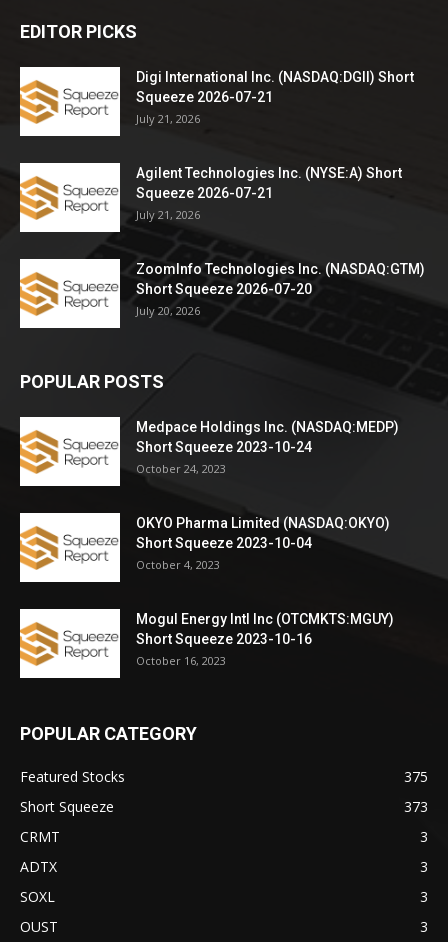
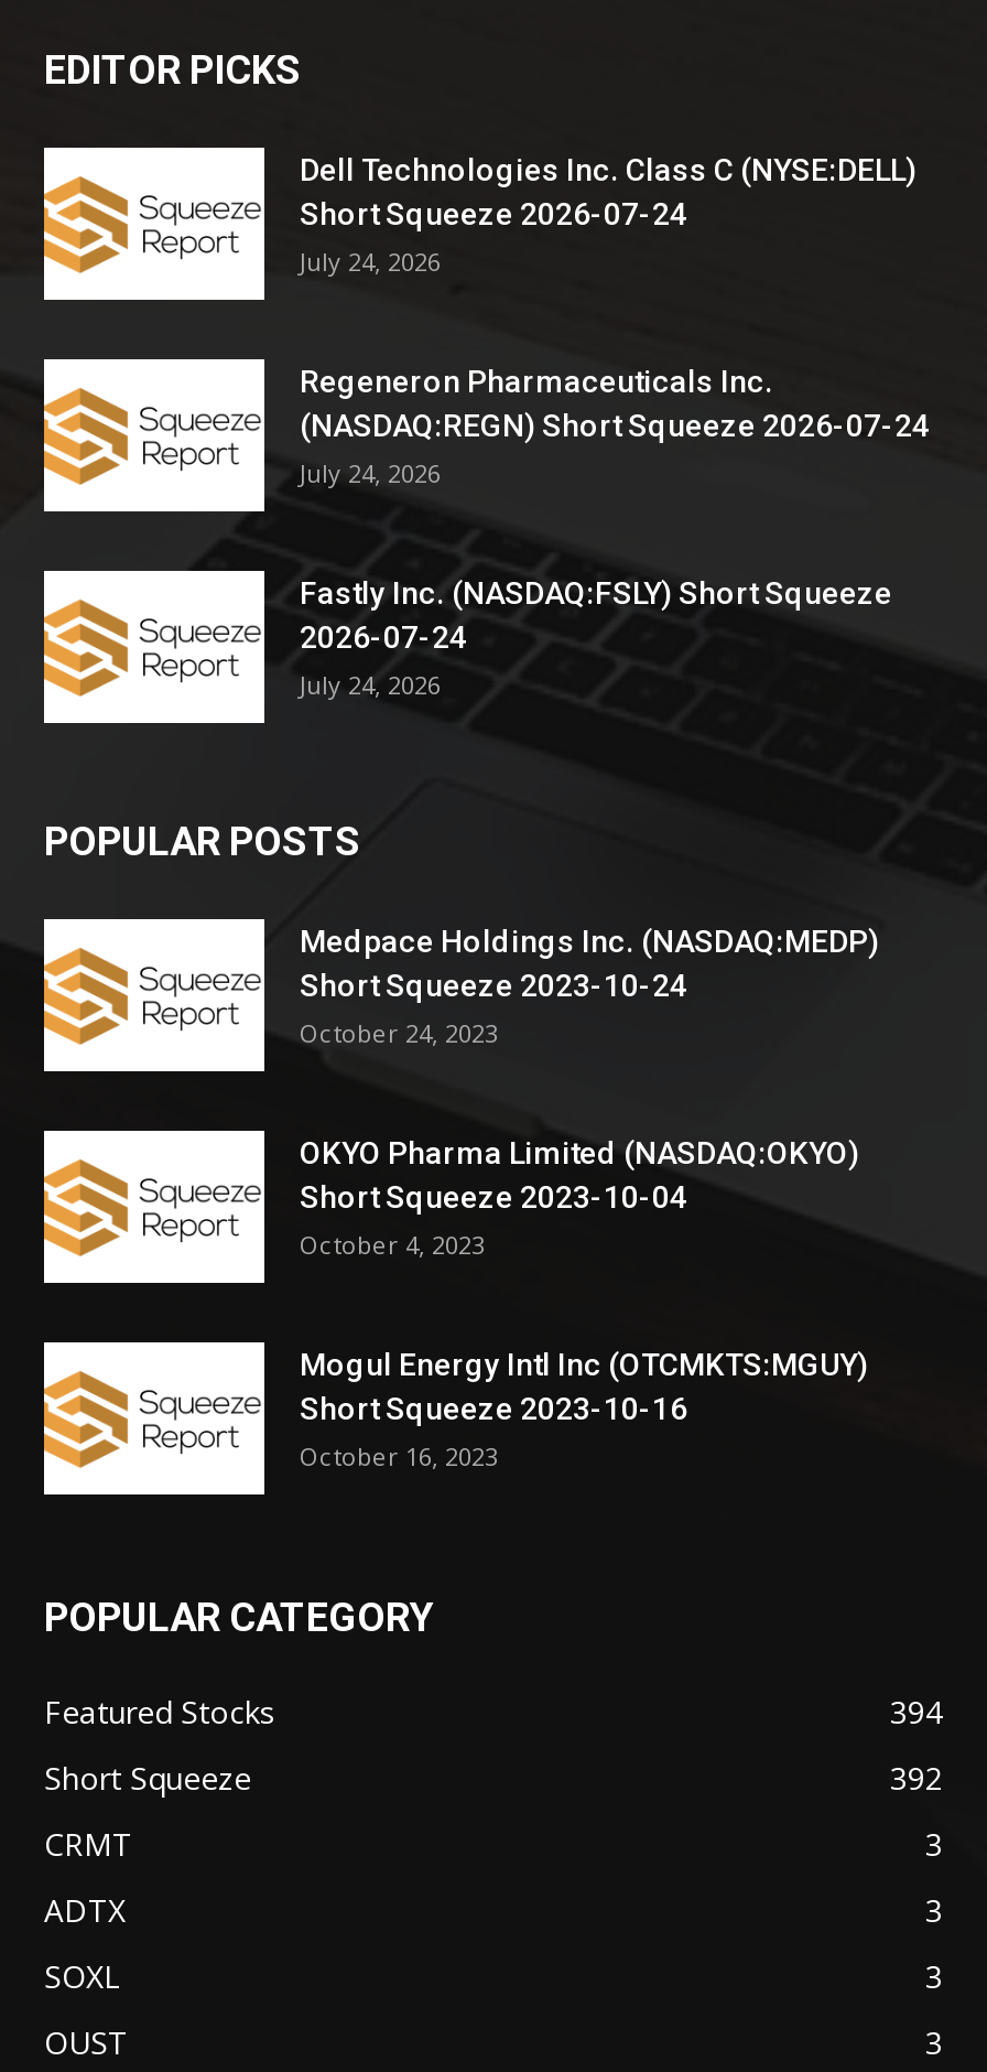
[136,69,414,126] Digi International Inc. (NASDAQ:DGII) Short | Squeeze 2026-07-21 | July 21, 2026 -> [300,152,916,277] Dell Technologies Inc. Class C (NYSE:DELL) | Short Squeeze 2026-07-24 | July 24, 2026
[136,165,402,222] Agilent Technologies Inc. (NYSE:A) Short | Squeeze 2026-07-21 | July 21, 2026 -> [300,363,930,489] Regeneron Pharmaceuticals Inc. | (NASDAQ:REGN) Short Squeeze 2026-07-24 | July 24, 2026
[136,261,425,318] ZoomInfo Technologies Inc. (NASDAQ:GTM) | Short Squeeze 2026-07-20 | July 20, 2026 -> [300,575,892,701] Fastly Inc. (NASDAQ:FSLY) Short Squeeze | 2026-07-24 | July 24, 2026
[404,767,428,786] 375 -> [890,1690,943,1732] 394
[404,797,428,816] 373 -> [890,1756,943,1798] 392

